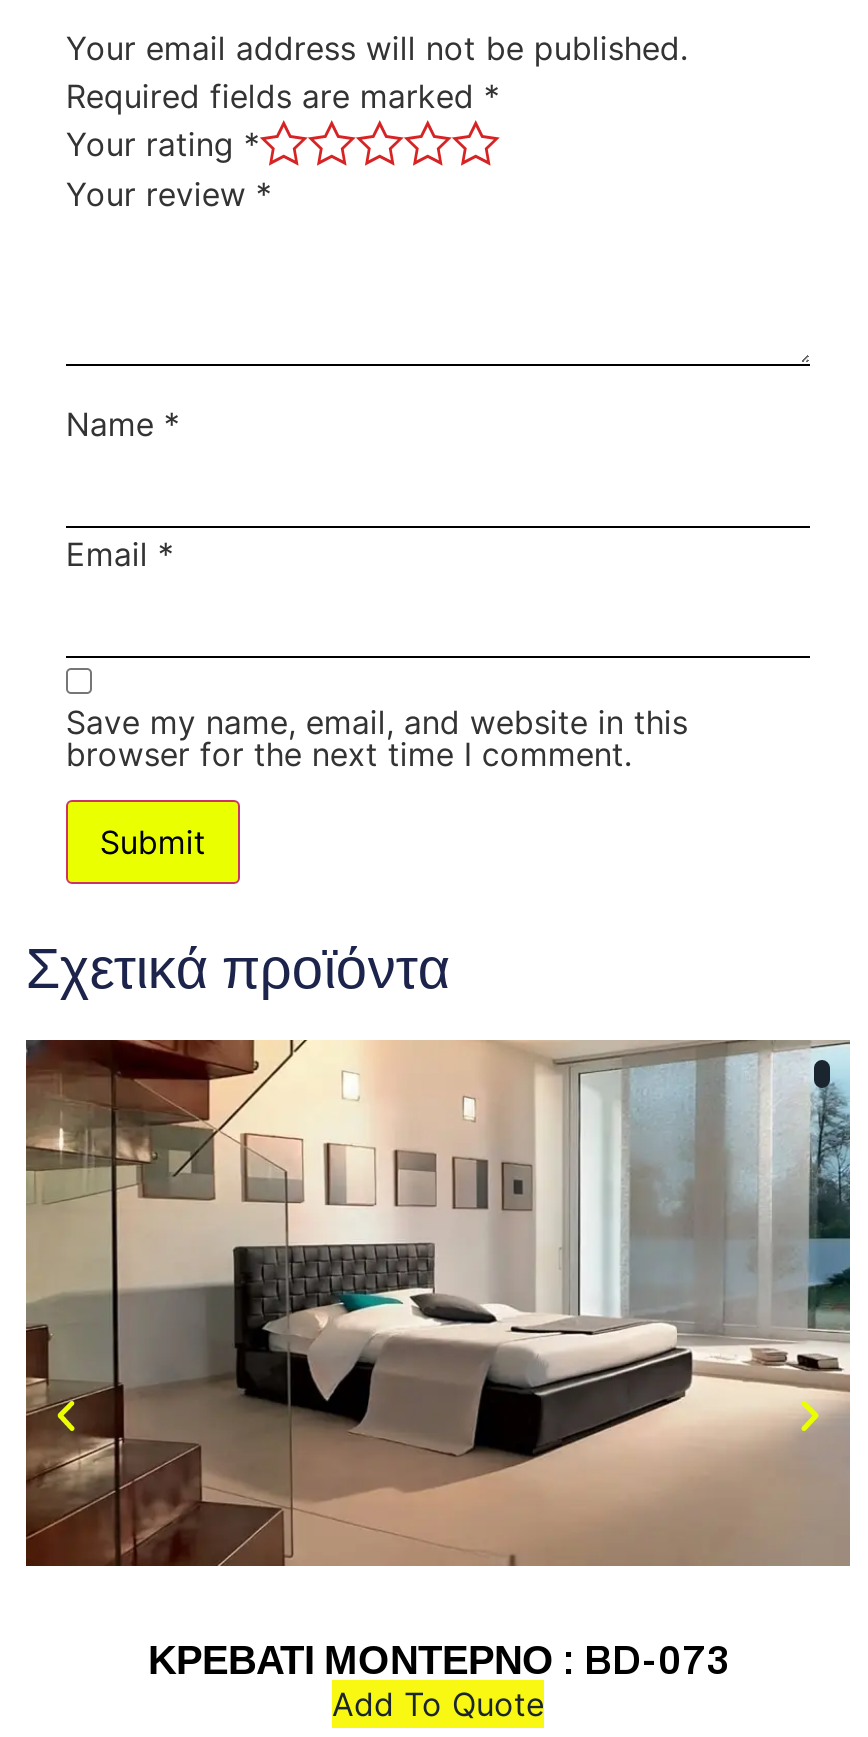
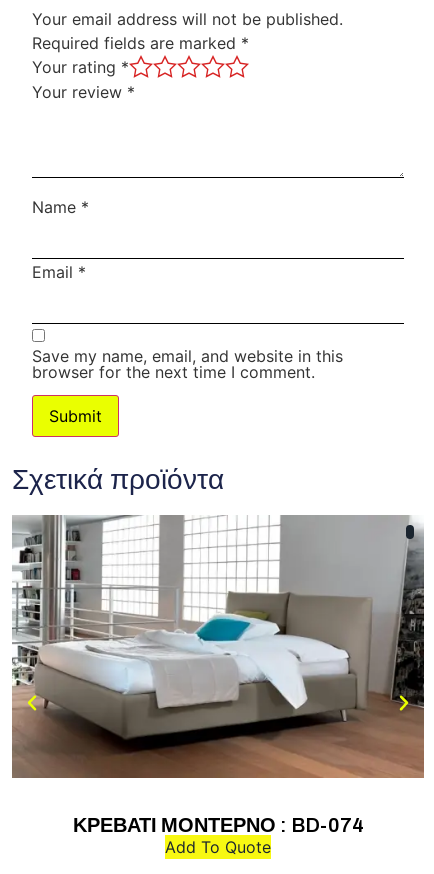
[24,1038,852,1682] [image] | ΚΡΕΒΑΤΙ ΜΟΝΤΕΡΝΟ : BD-073 -> [12,514,425,836] [image] | ΚΡΕΒΑΤΙ ΜΟΝΤΕΡΝΟ : BD-074

